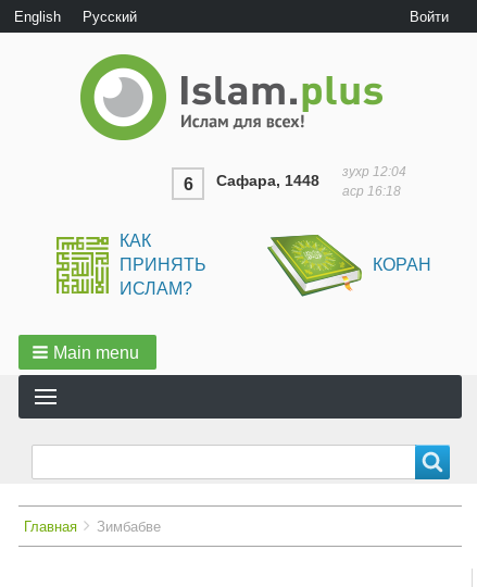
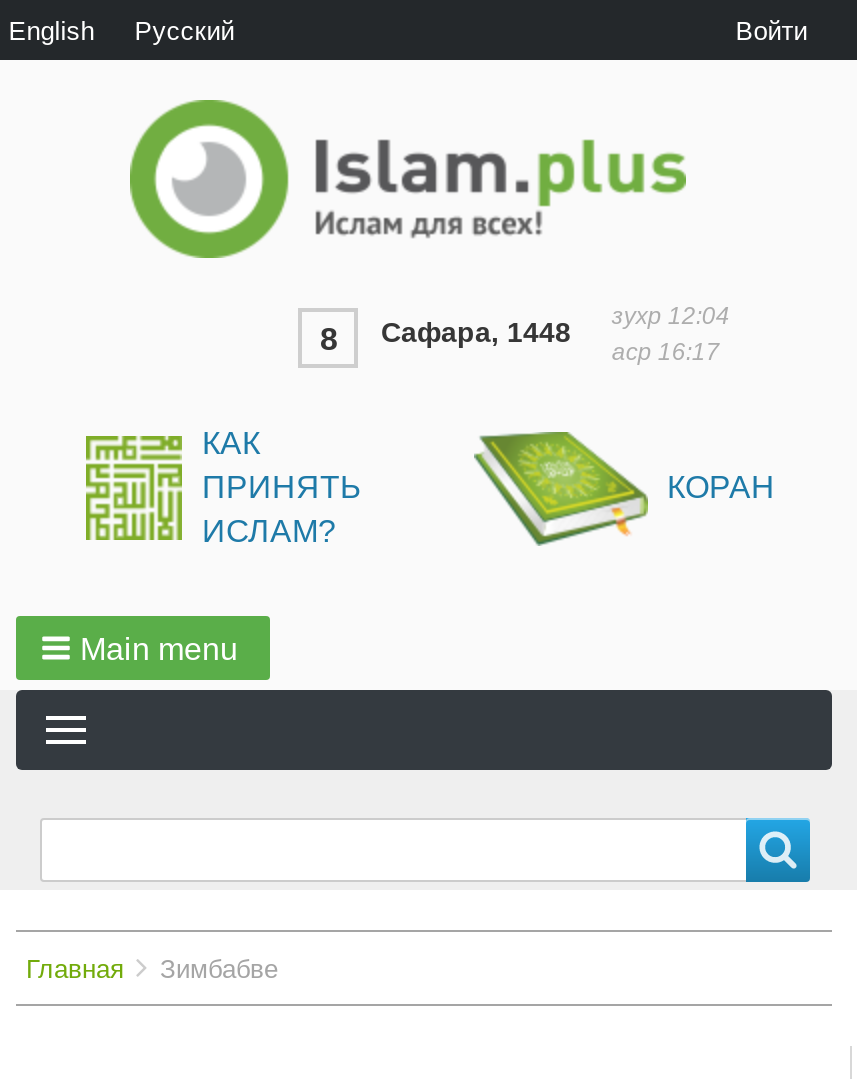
[184,172,320,194] 6 Сафара, 1448 -> [320,316,571,356] 8 Сафара, 1448
[342,184,401,199] аср 16:18 -> [612,338,720,366] аср 16:17

